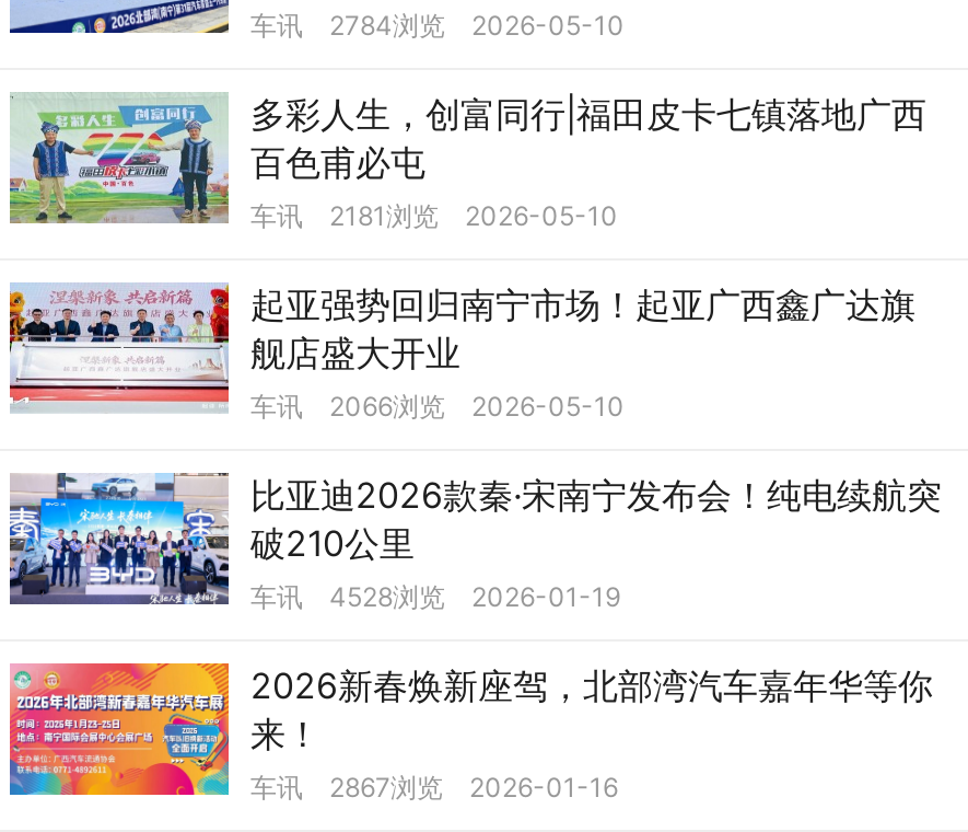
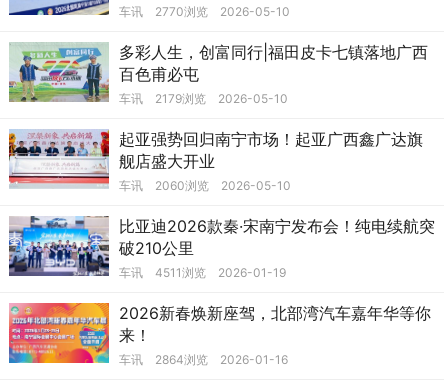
[250,9,625,42] 车讯 2784浏览 2026-05-10 -> [119,4,290,19] 车讯 2770浏览 2026-05-10
[250,199,618,232] 车讯 2181浏览 2026-05-10 -> [119,91,288,106] 车讯 2179浏览 2026-05-10
[250,390,625,423] 车讯 2066浏览 2026-05-10 -> [119,178,291,193] 车讯 2060浏览 2026-05-10
[250,580,620,613] 车讯 4528浏览 2026-01-19 -> [119,265,286,280] 车讯 4511浏览 2026-01-19
[250,771,618,804] 车讯 2867浏览 2026-01-16 -> [119,352,288,367] 车讯 2864浏览 2026-01-16

